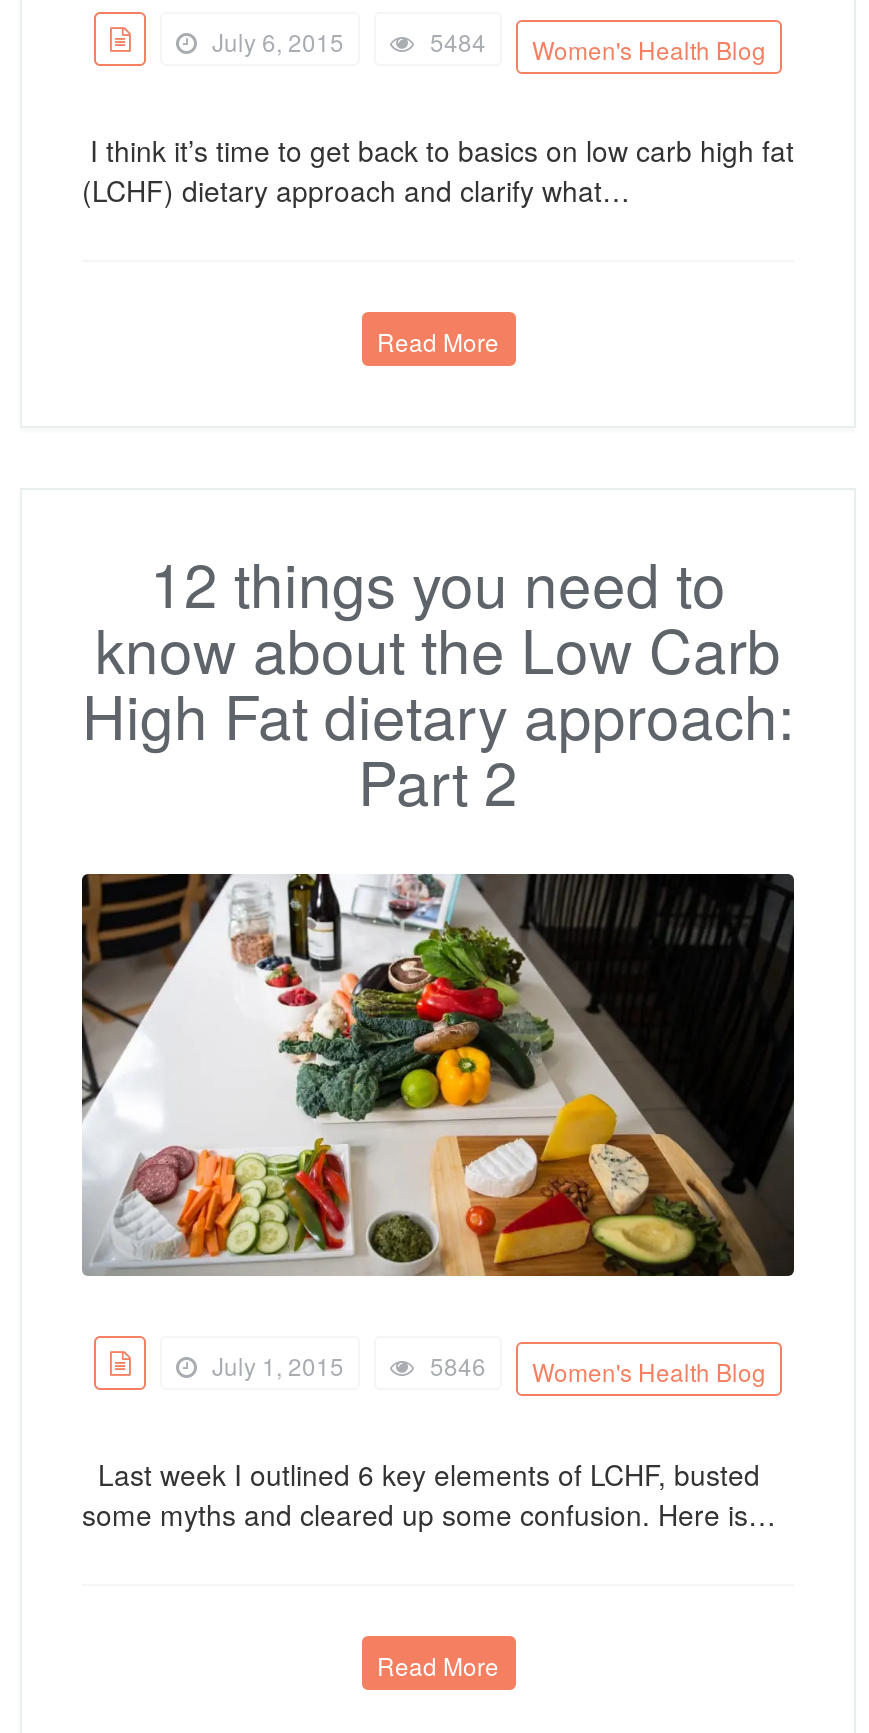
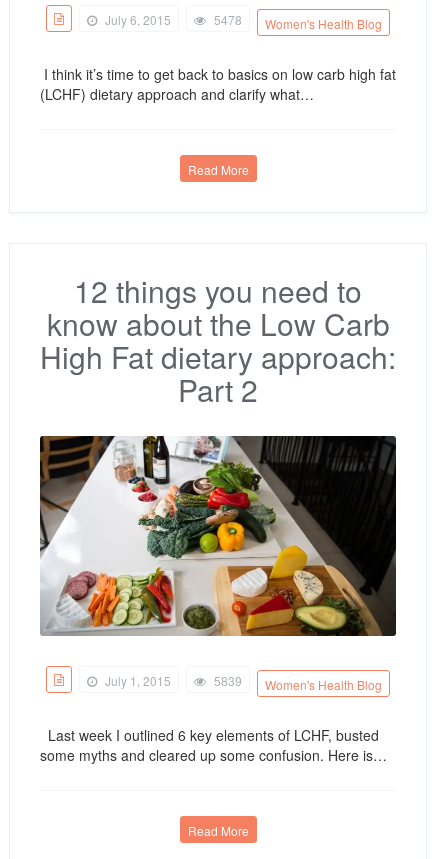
[424,25,766,66] 5484 Women's Health Blog -> [211,11,382,32] 5478 Women's Health Blog
[424,1348,766,1389] 5846 Women's Health Blog -> [211,672,382,693] 5839 Women's Health Blog

